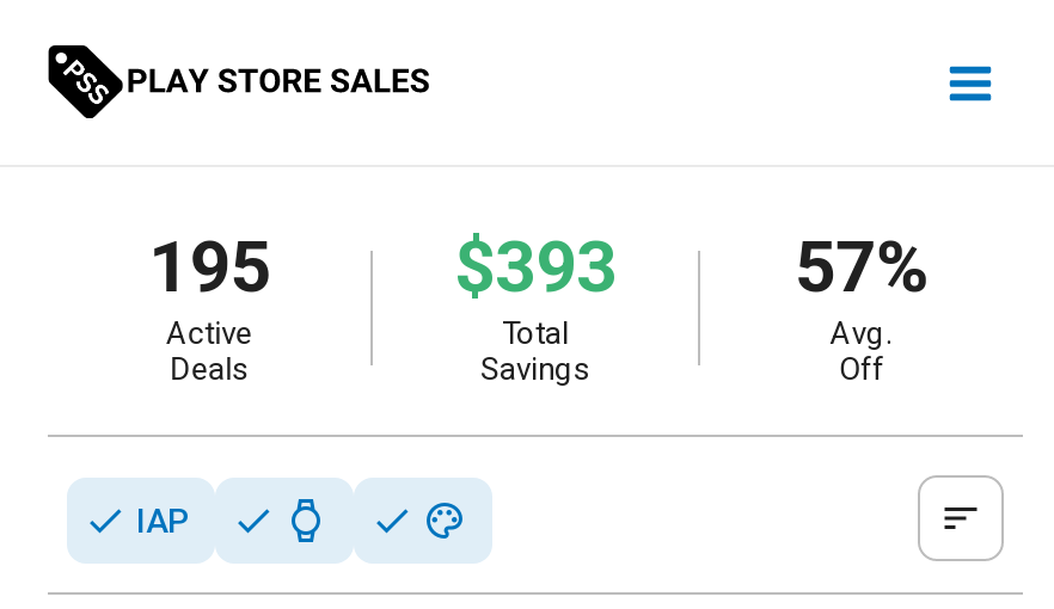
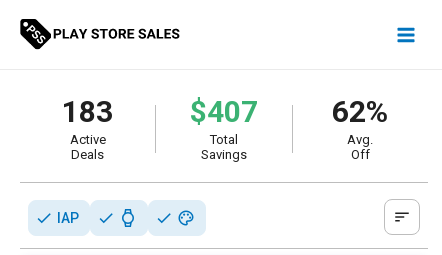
[149,224,271,308] 195 -> [62,94,113,129] 183
[454,224,617,308] $393 -> [190,94,258,129] $407
[794,224,928,308] 57% -> [332,94,388,129] 62%

